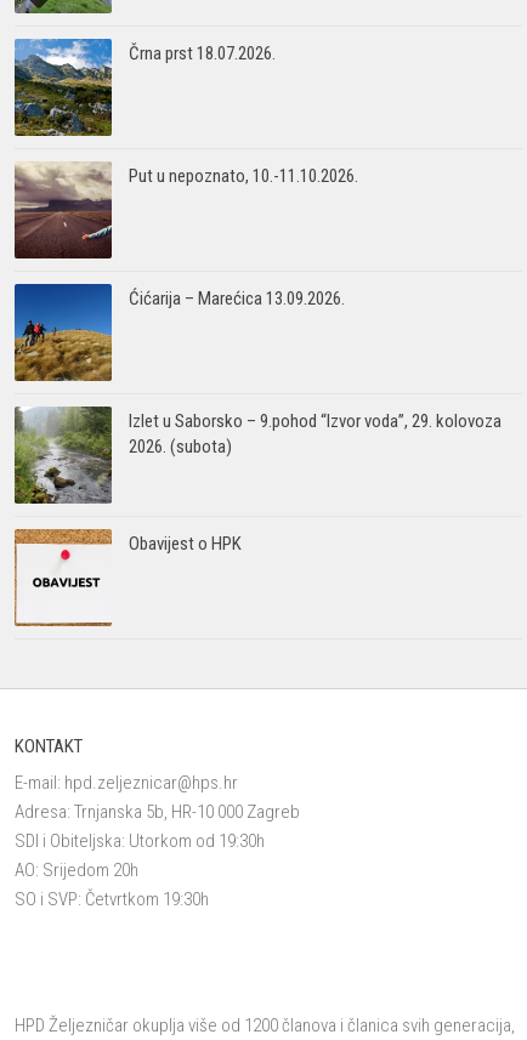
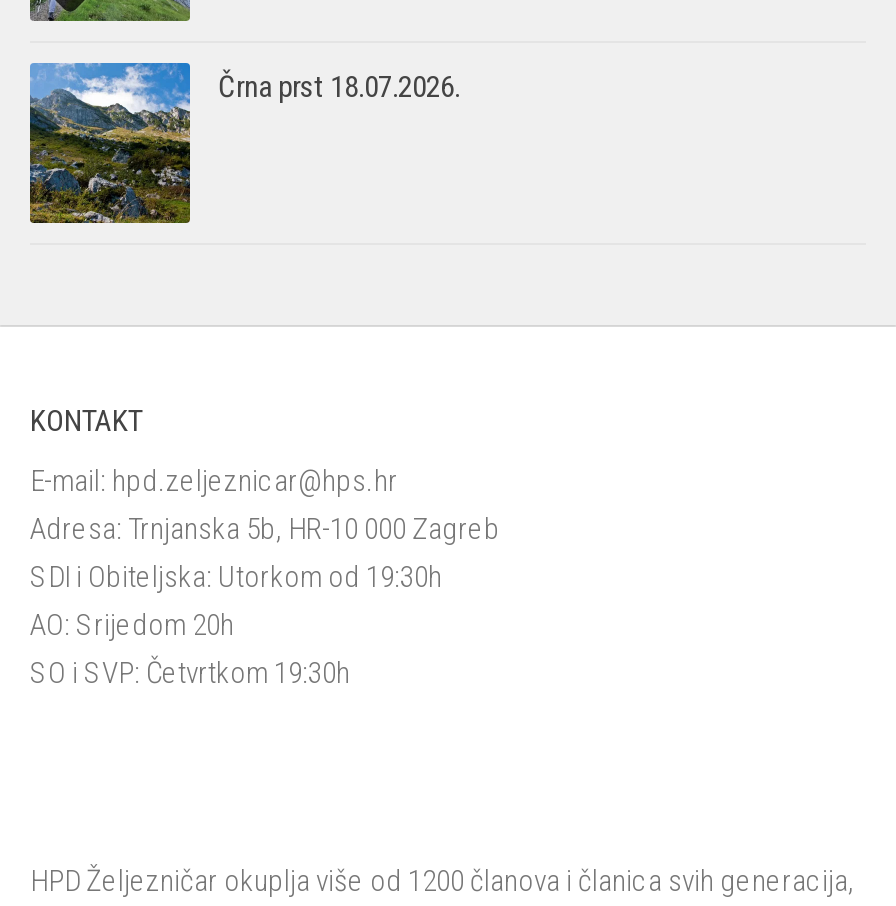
[15,161,358,261] [image] | Put u nepoznato, 10.-11.10.2026. -> none
[13,283,345,382] [image] | Ćićarija – Marećica 13.09.2026. -> none
[15,405,501,505] [image] | Izlet u Saborsko – 9.pohod “Izvor voda”, 29. kolovoza | 2026. (subota) -> none
[13,528,242,626] [image] | Obavijest o HPK -> none

